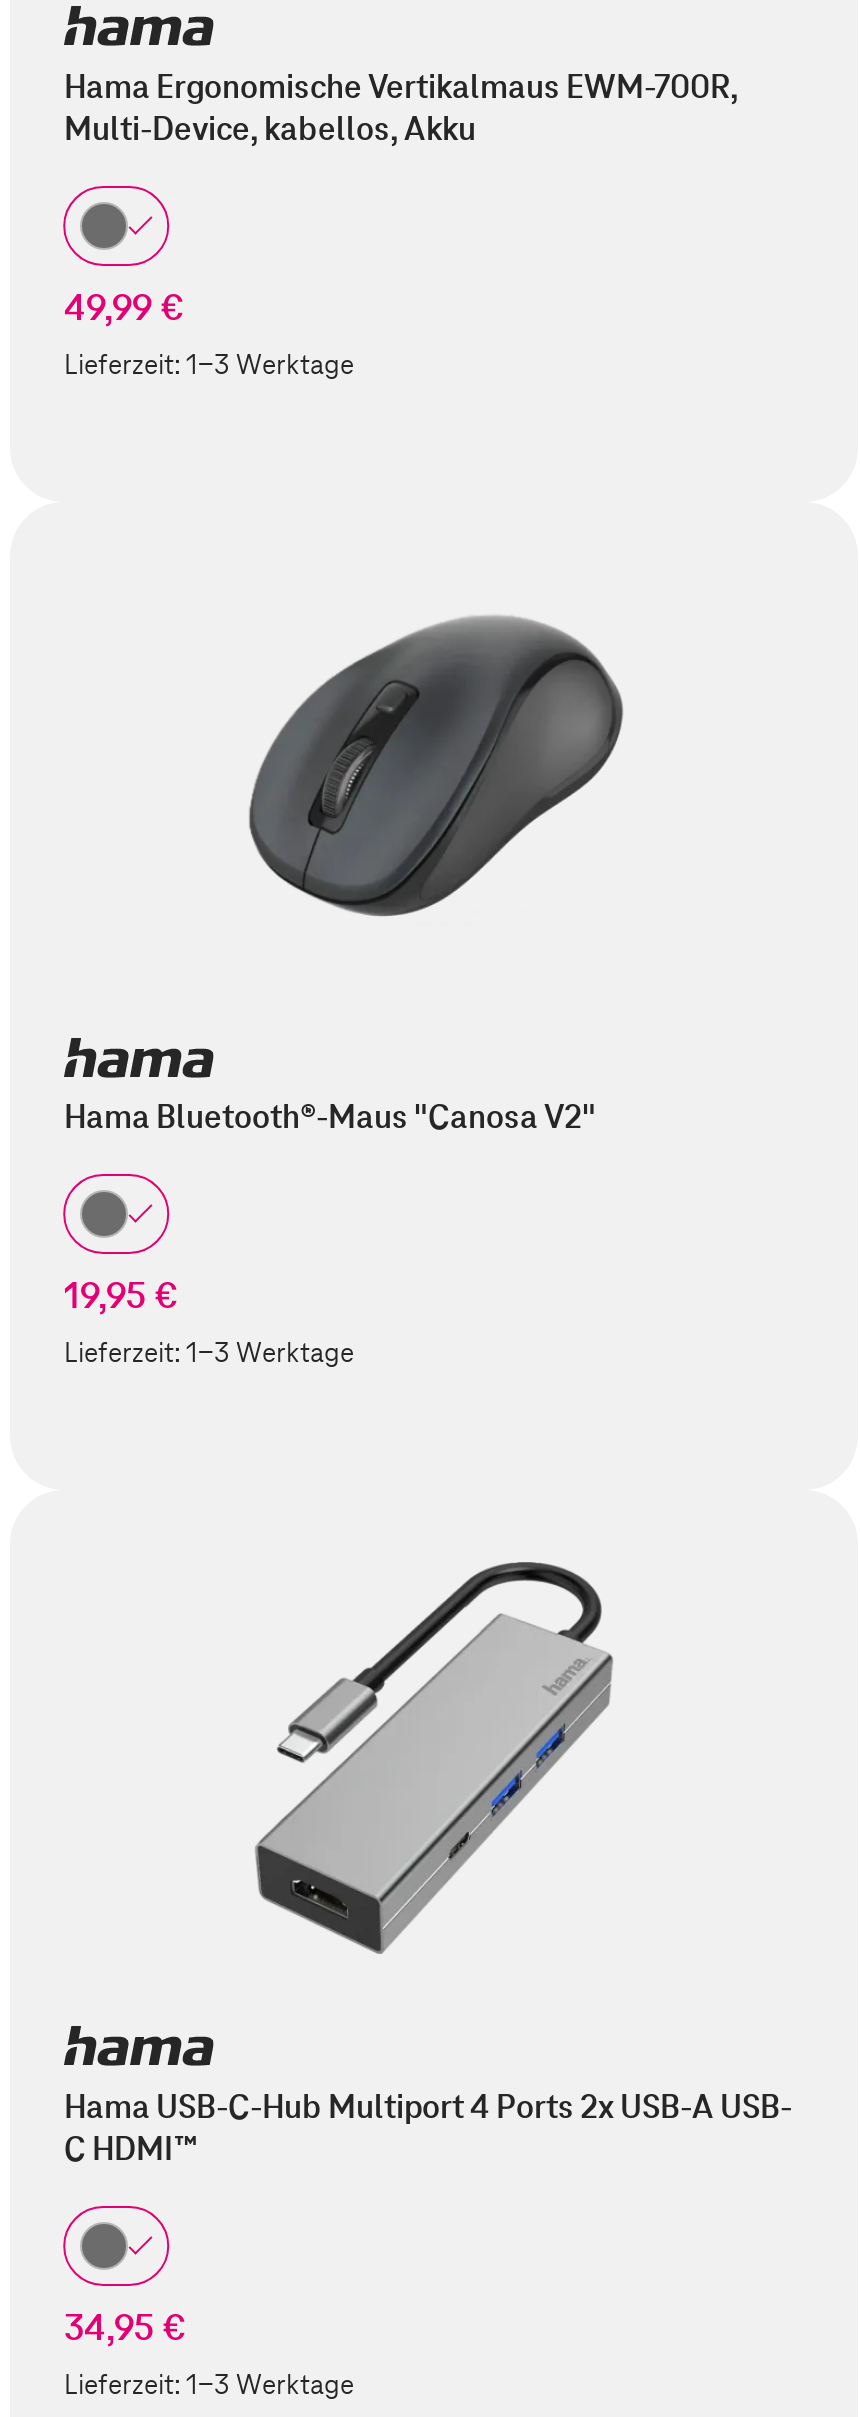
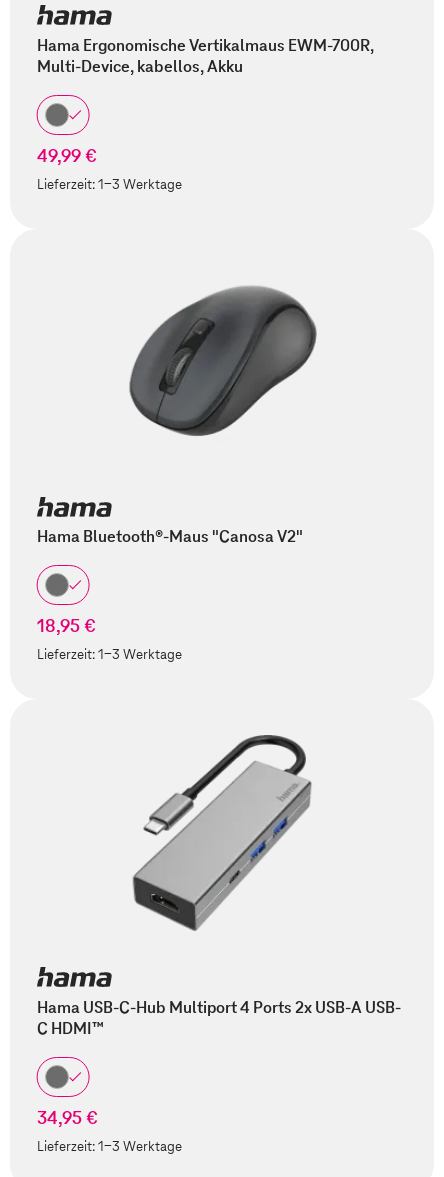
[64,1272,178,1318] 19,95 € -> [37,614,96,637] 18,95 €

